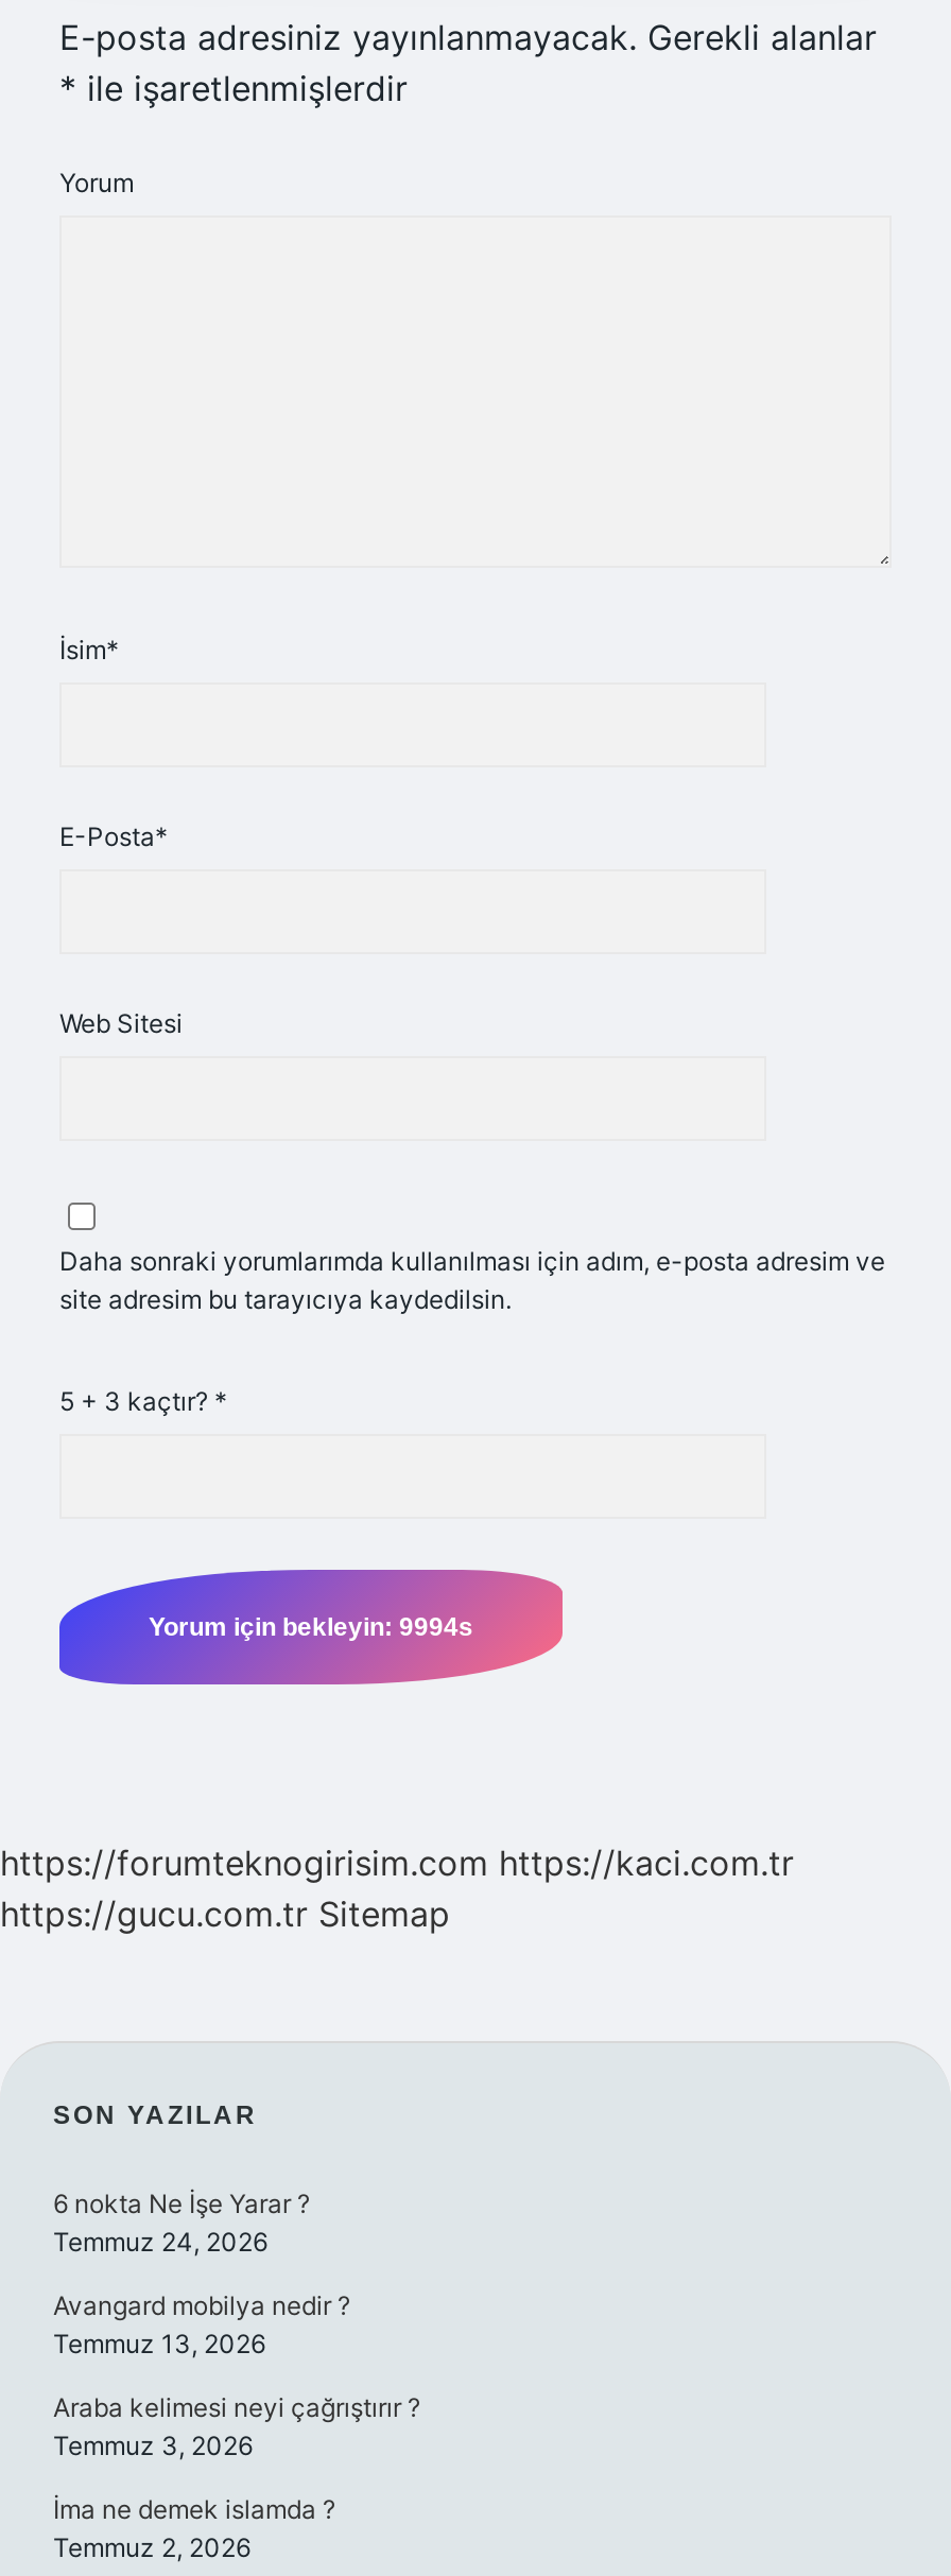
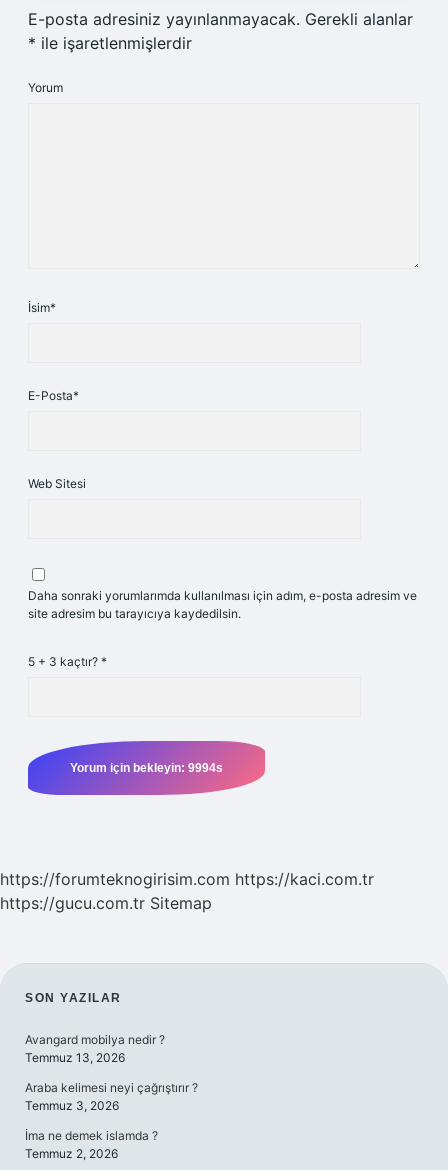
[53,2188,310,2258] 6 nokta Ne İşe Yarar ? | Temmuz 24, 2026 -> none

